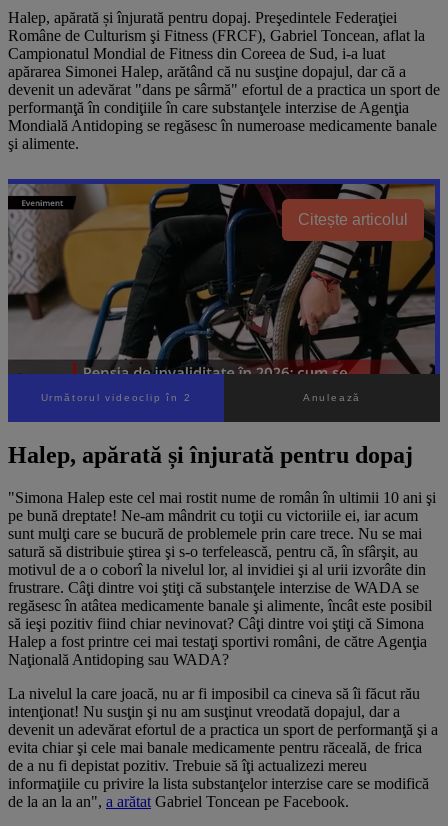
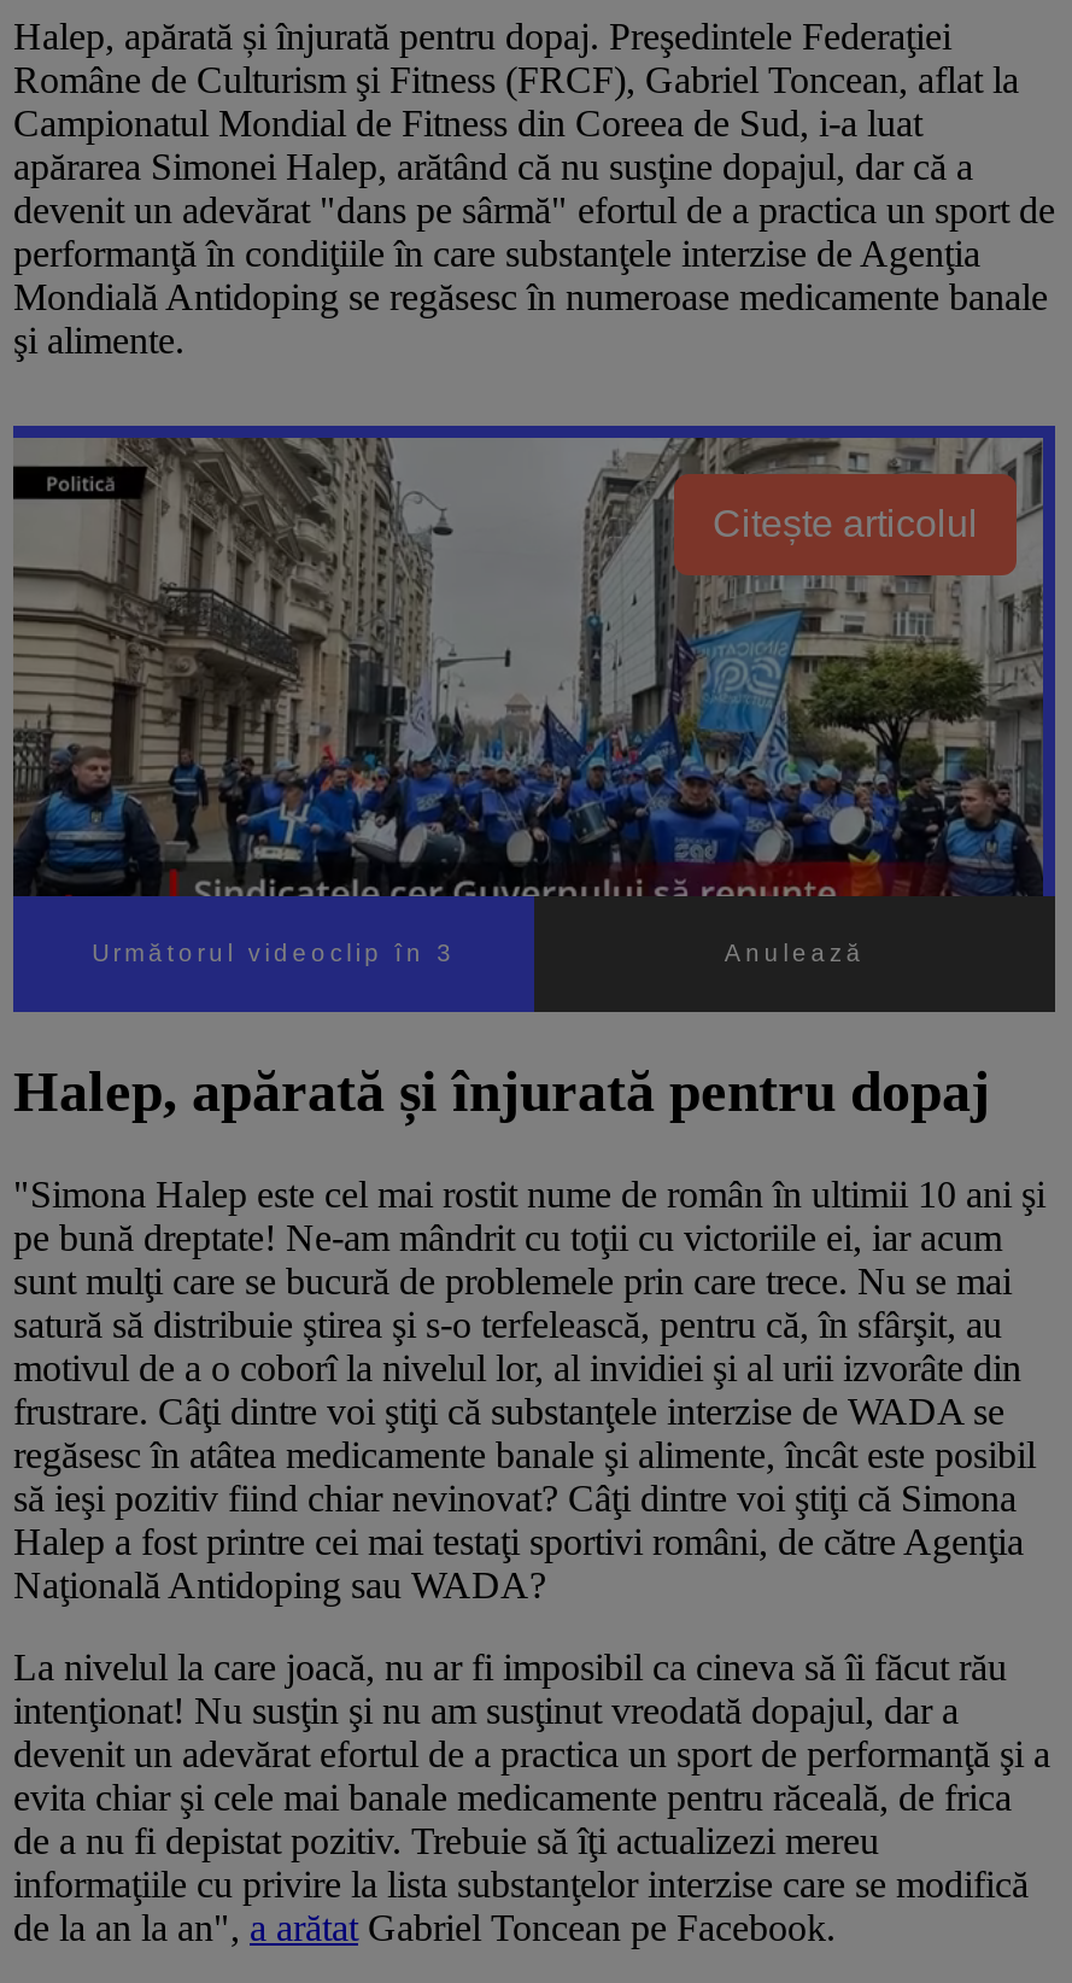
[7,183,436,375] [image] -> [11,435,1045,899] [image]

